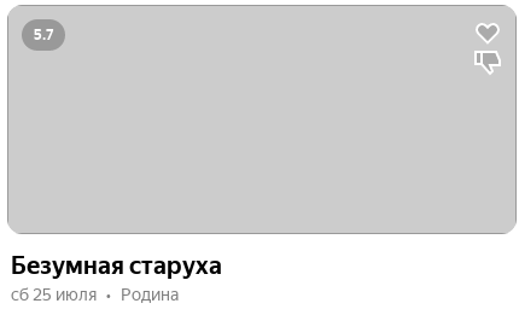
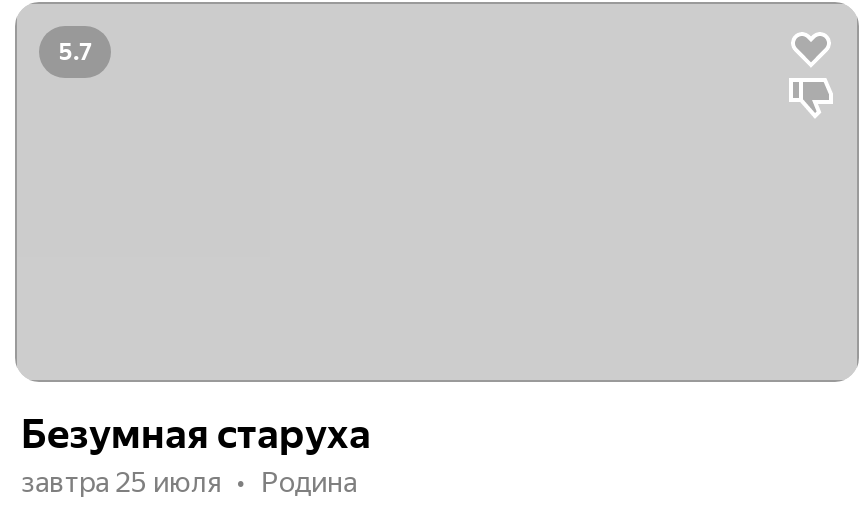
[11,285,179,304] сб 25 июля Родина -> [21,466,357,498] завтра 25 июля Родина

